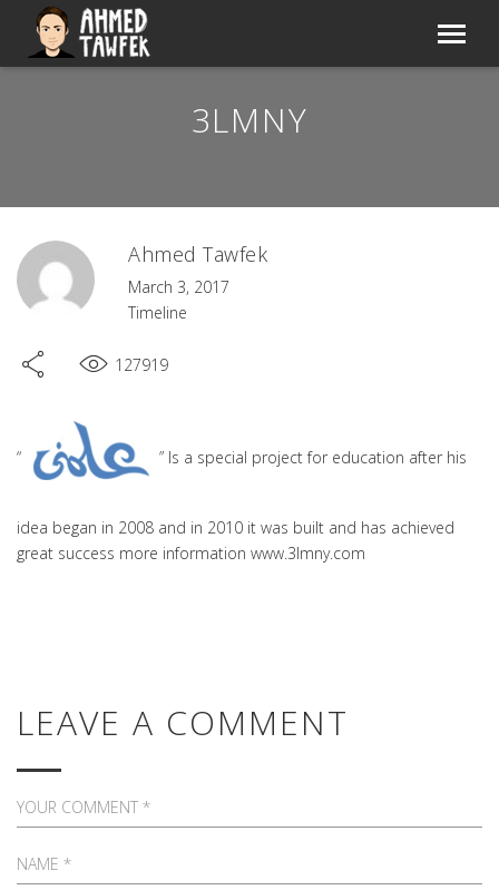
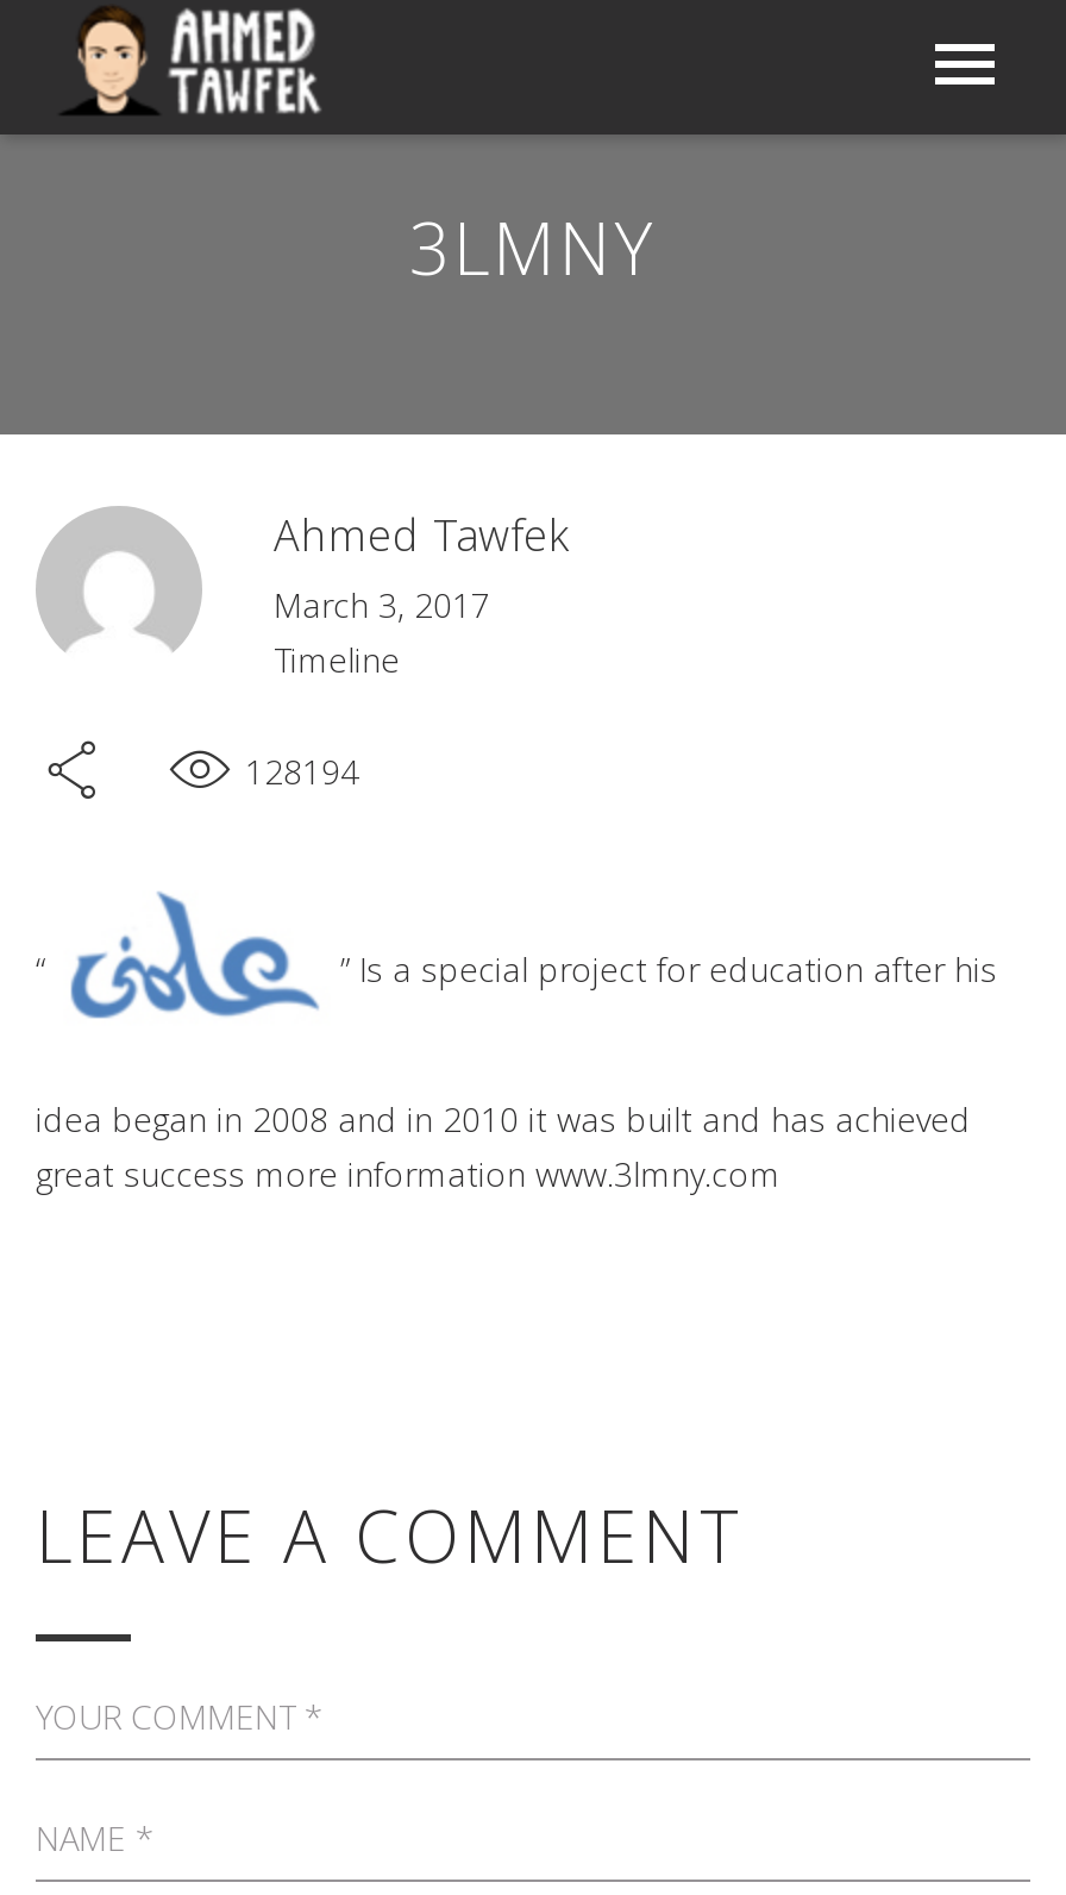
[115,354,168,375] 127919 -> [245,748,359,793] 128194

